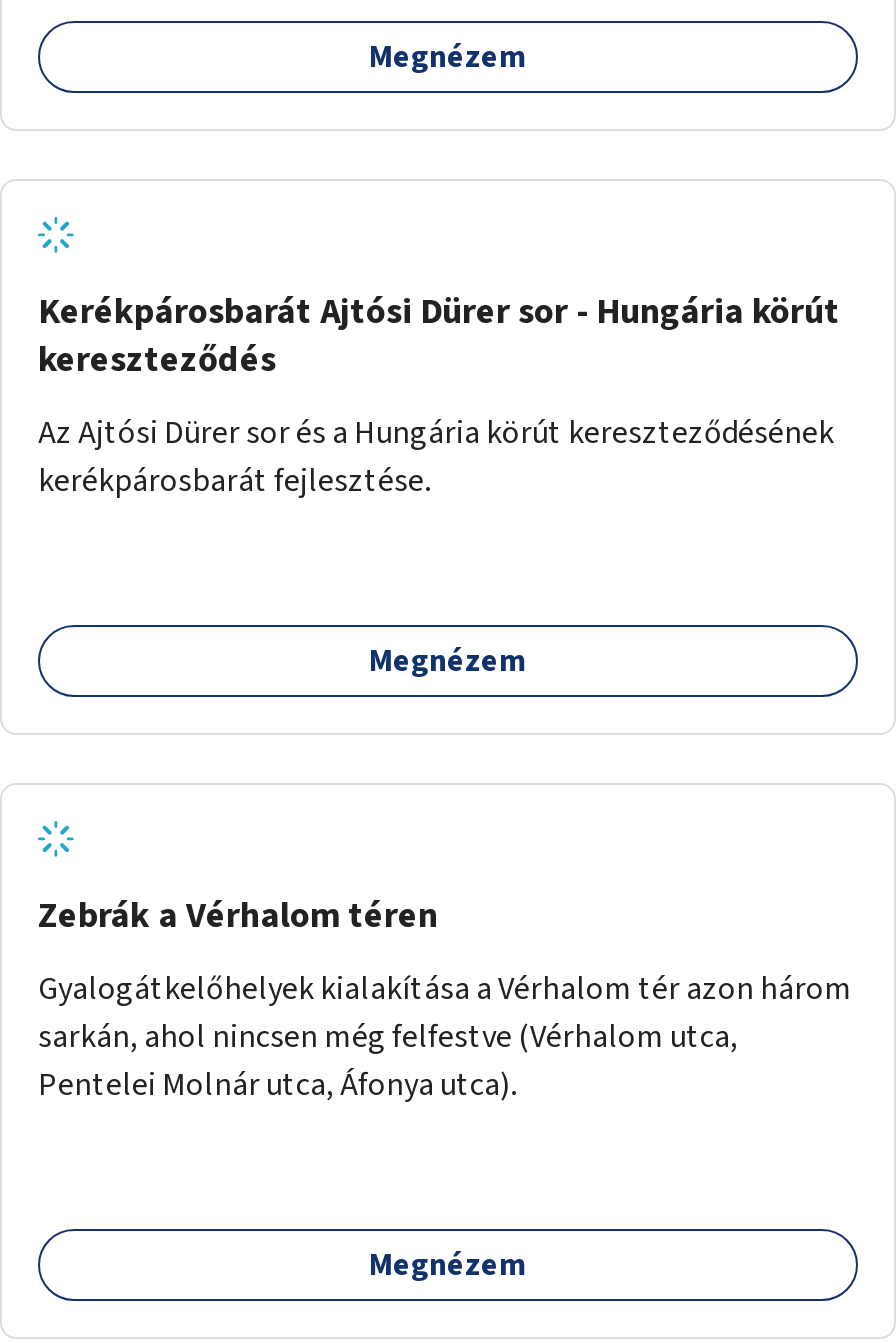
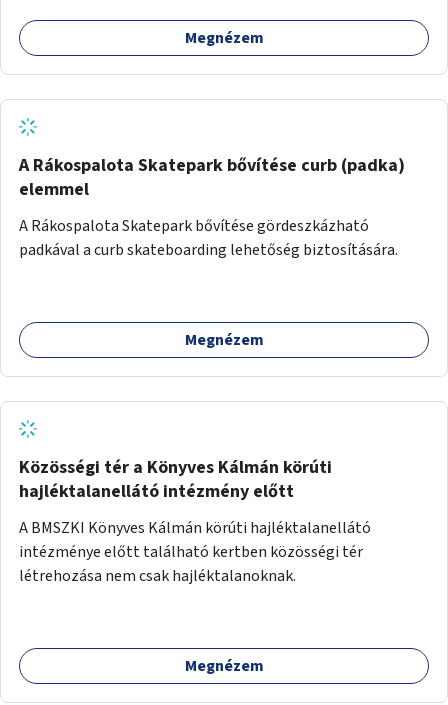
[38,287,840,385] Kerékpárosbarát Ajtósi Dürer sor - Hungária körút | kereszteződés -> [19,153,405,202] A Rákospalota Skatepark bővítése curb (padka) | elemmel
[38,411,834,503] Az Ajtósi Dürer sor és a Hungária körút kereszteződésének | kerékpárosbarát fejlesztése. -> [19,215,398,261] A Rákospalota Skatepark bővítése gördeszkázható | padkával a curb skateboarding lehetőség biztosítására.
[38,891,438,941] Zebrák a Vérhalom téren -> [19,455,332,504] Közösségi tér a Könyves Kálmán körúti | hajléktalanellátó intézmény előtt
[38,967,852,1107] Gyalogátkelőhelyek kialakítása a Vérhalom tér azon három | sarkán, ahol nincsen még felfestve (Vérhalom utca, | Pentelei Molnár utca, Áfonya utca). -> [19,517,371,587] A BMSZKI Könyves Kálmán körúti hajléktalanellátó | intézménye előtt található kertben közösségi tér | létrehozása nem csak hajléktalanoknak.

